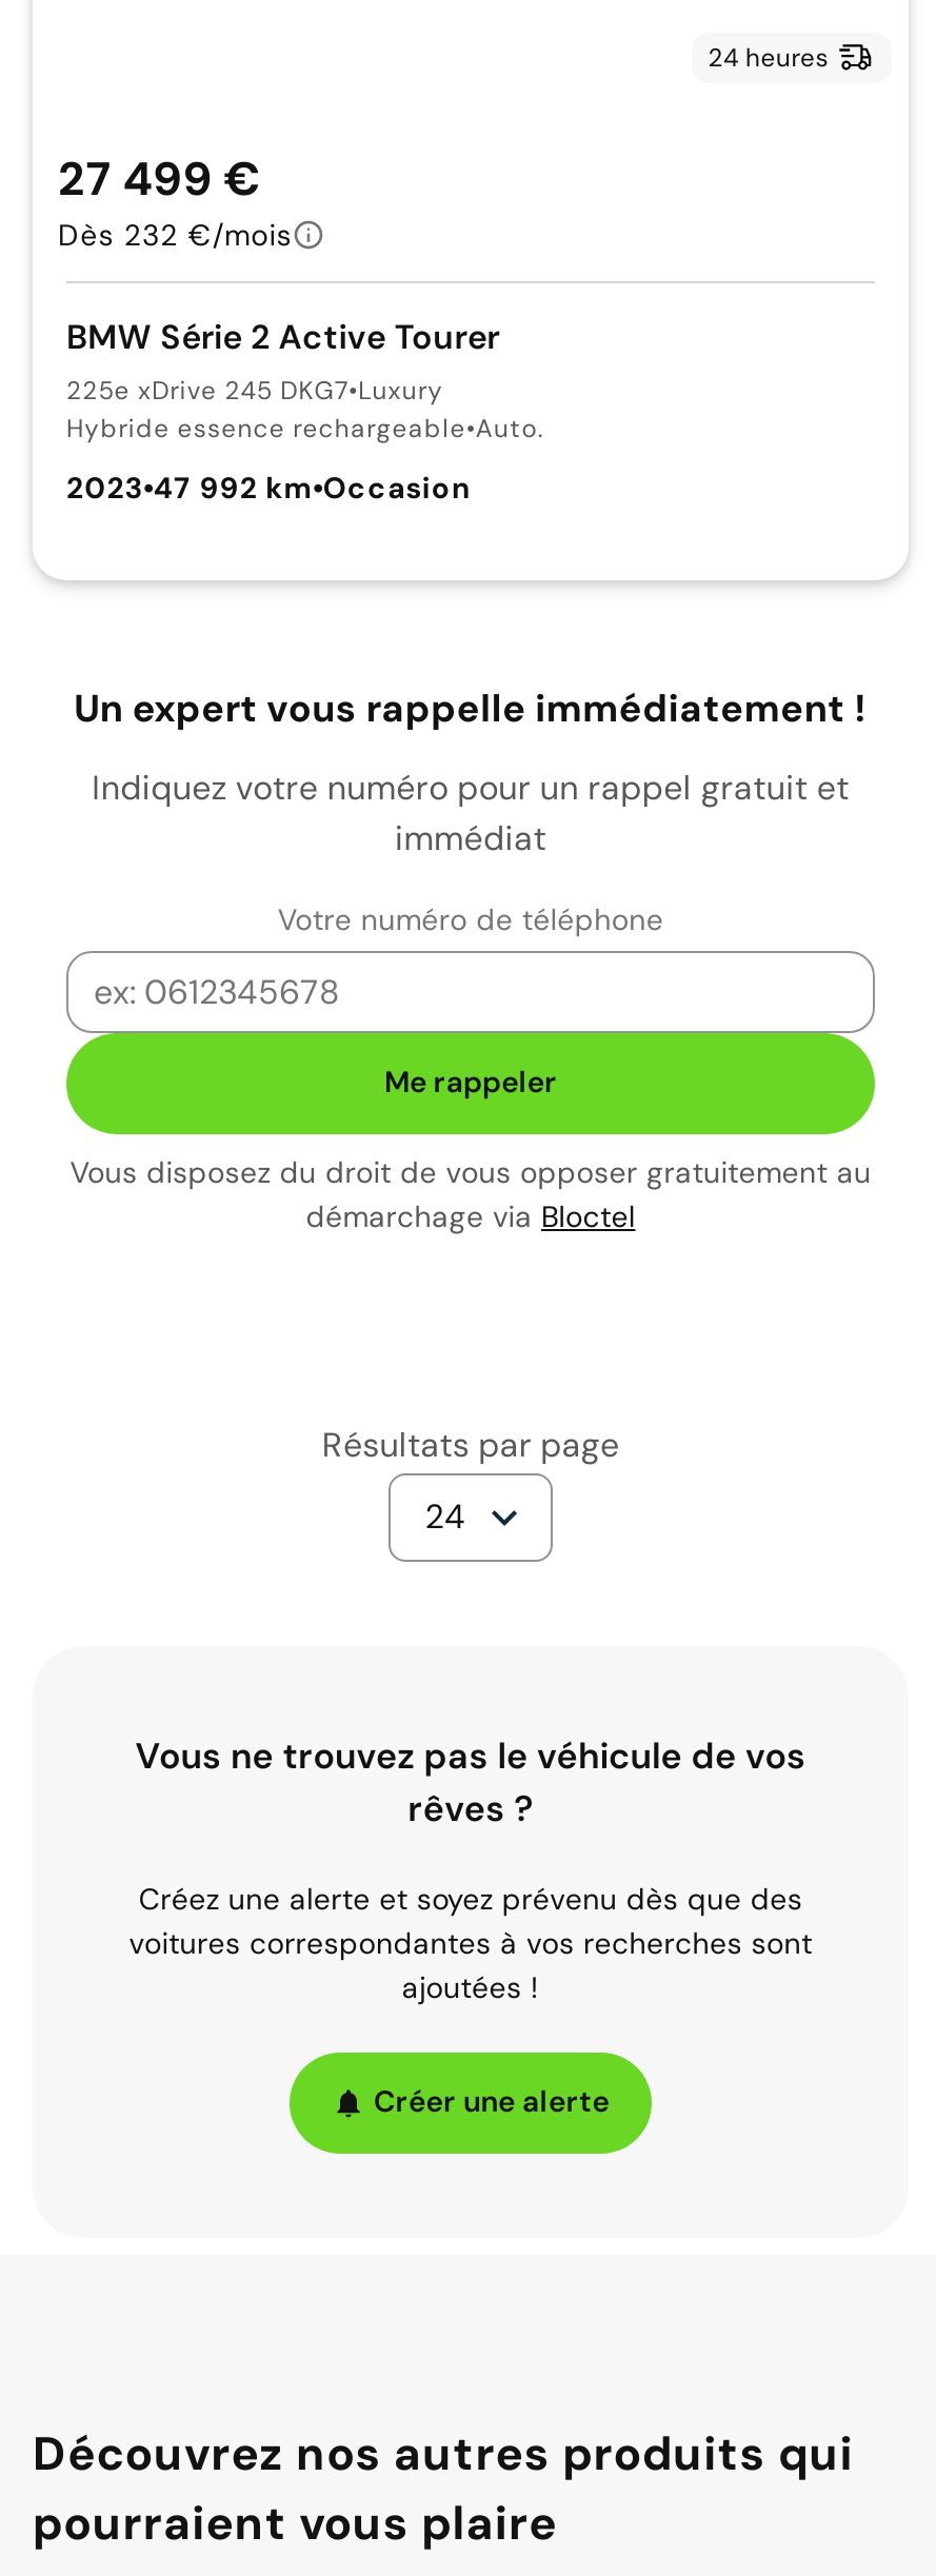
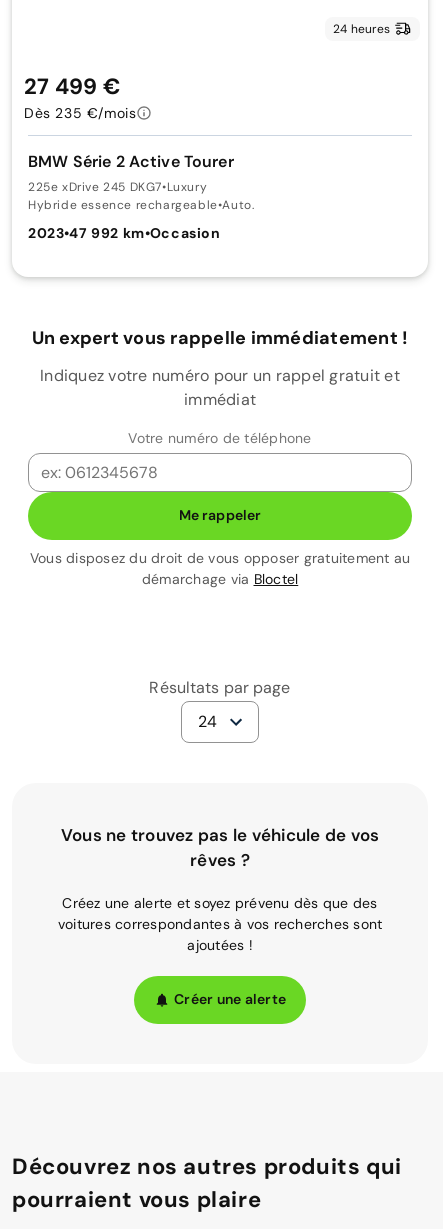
[58,215,292,253] Dès 232 €/mois -> [24,104,136,122] Dès 235 €/mois

